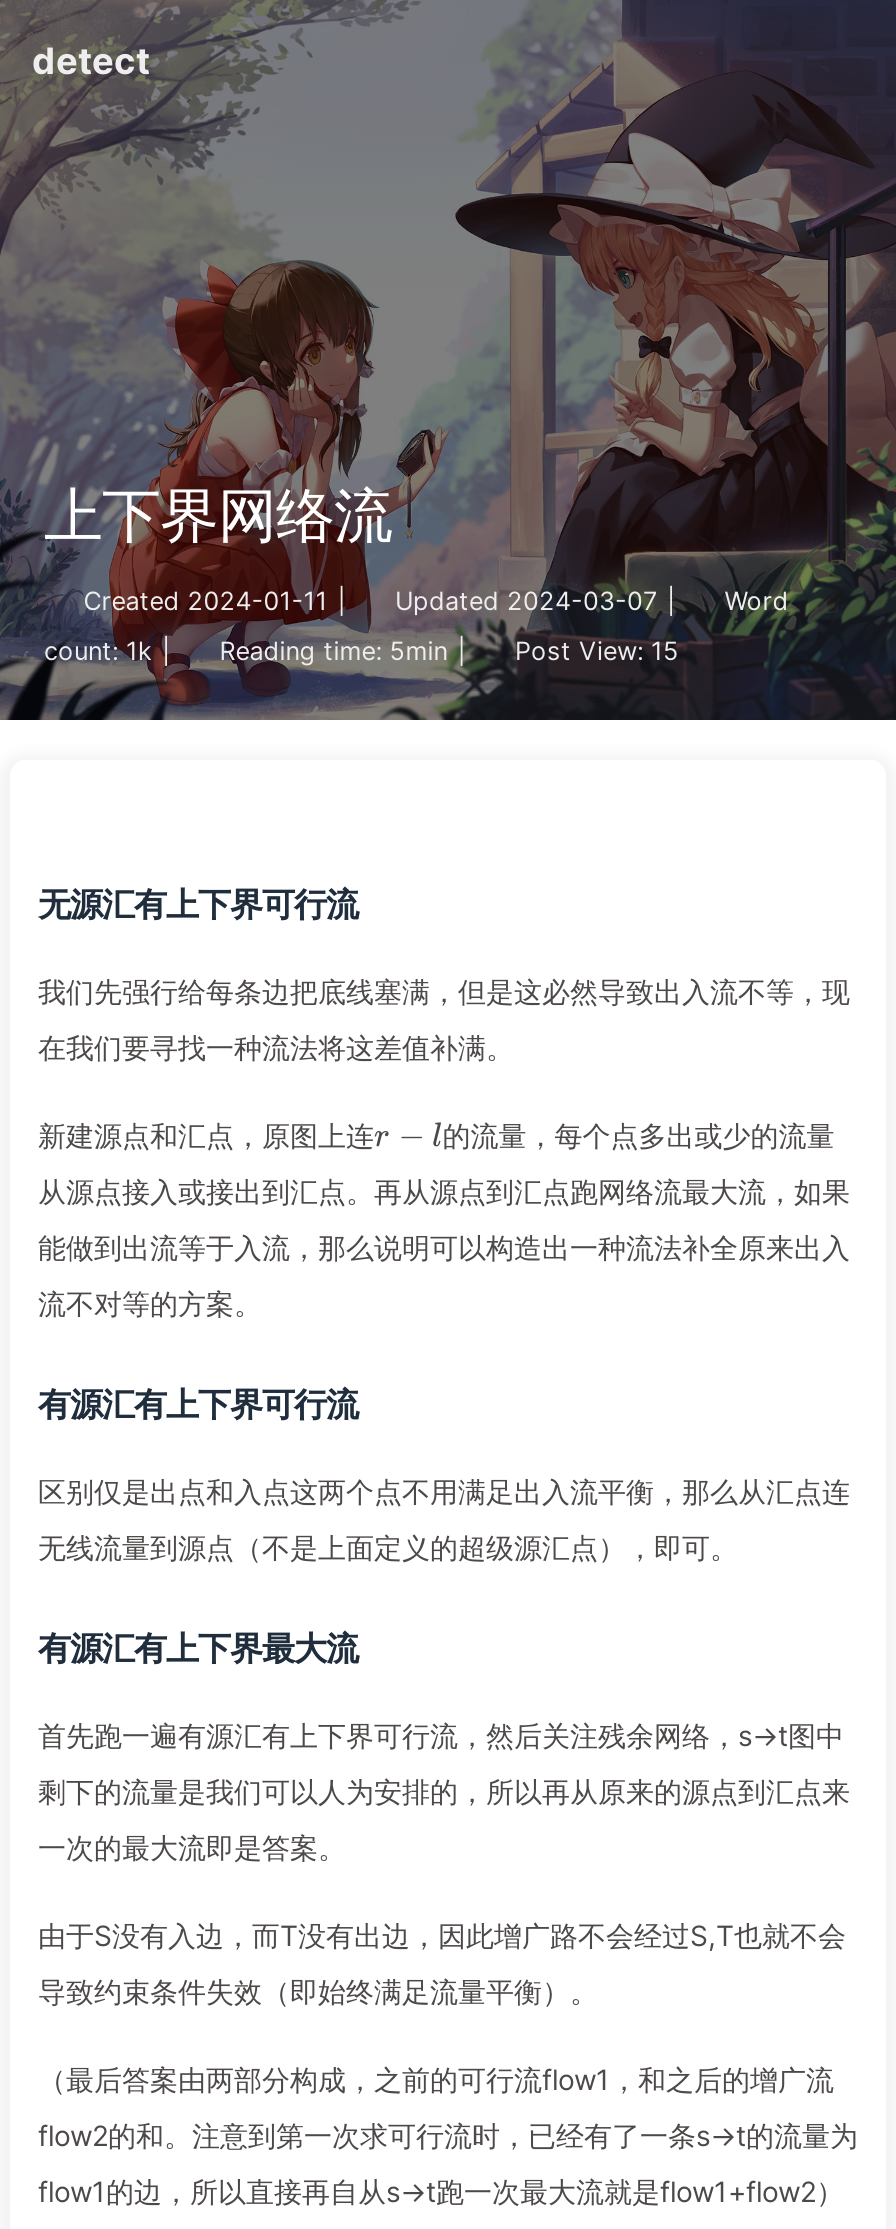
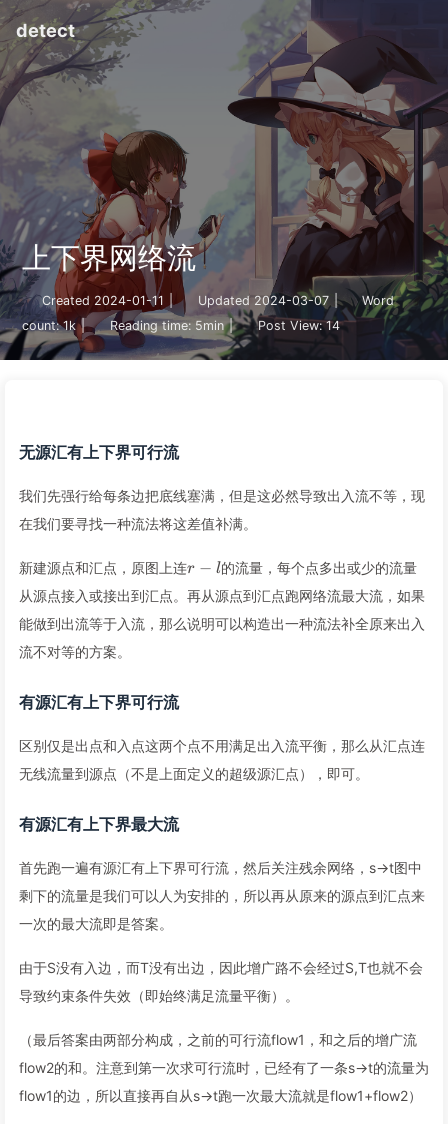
[515,636,679,666] Post View: 15 -> [257,318,339,333] Post View: 14

